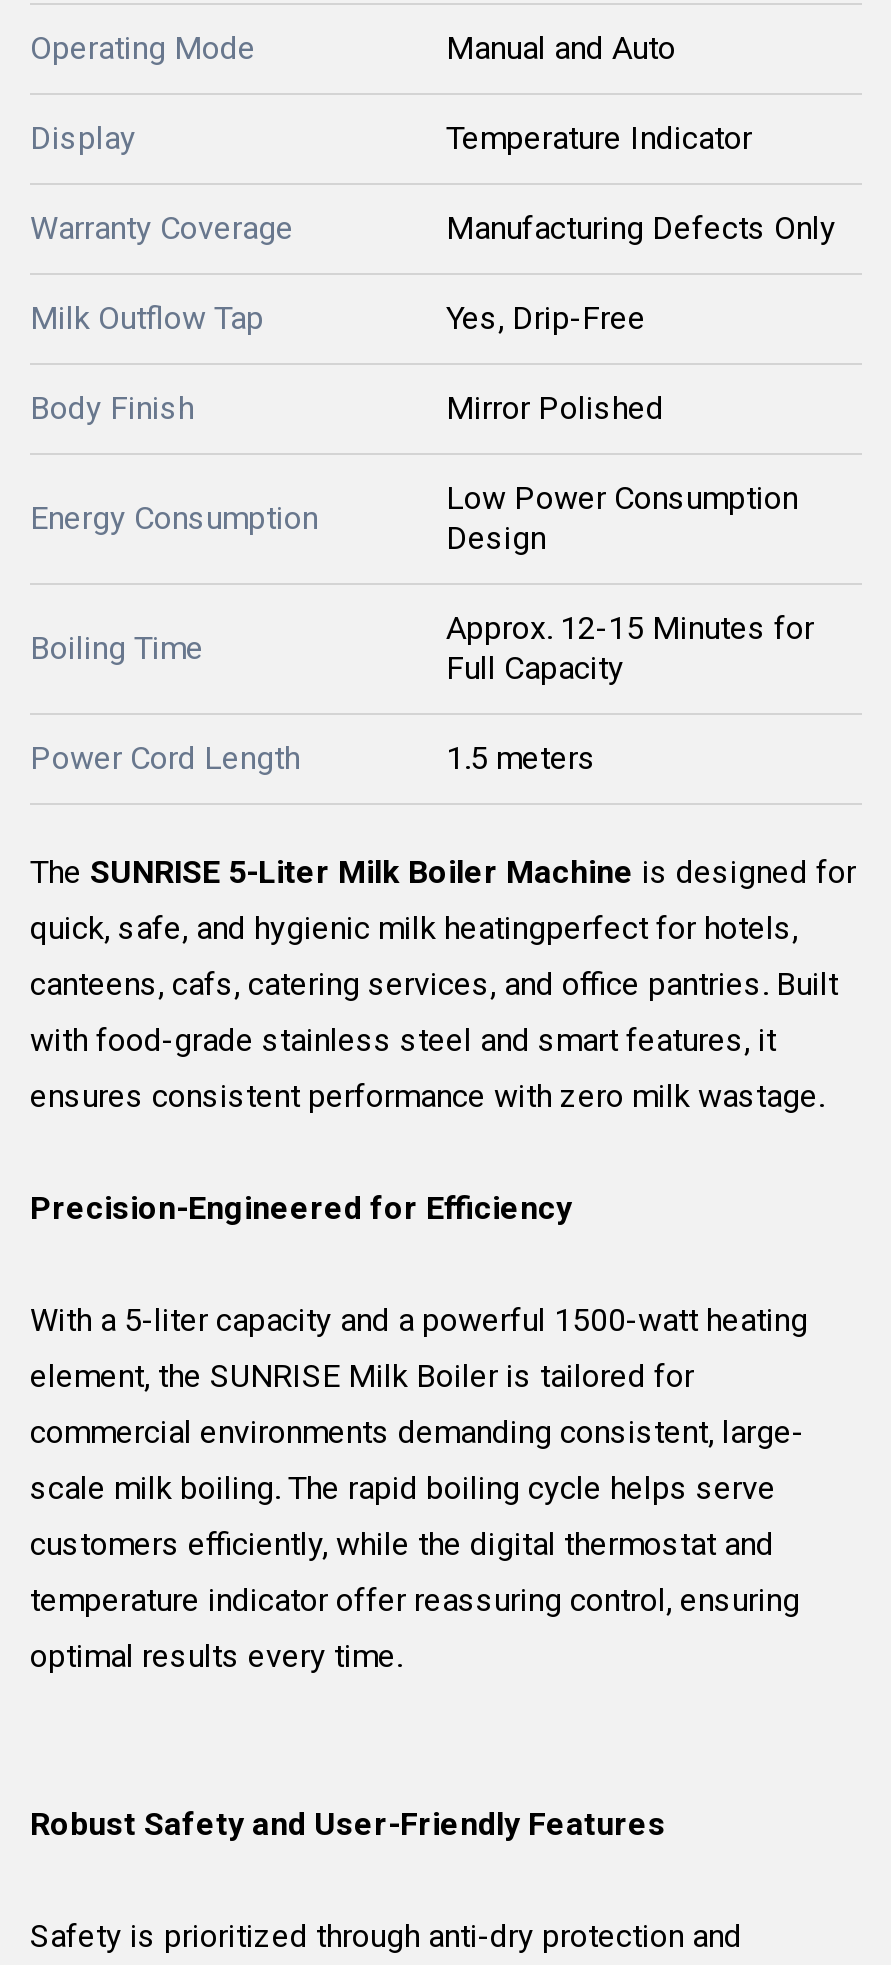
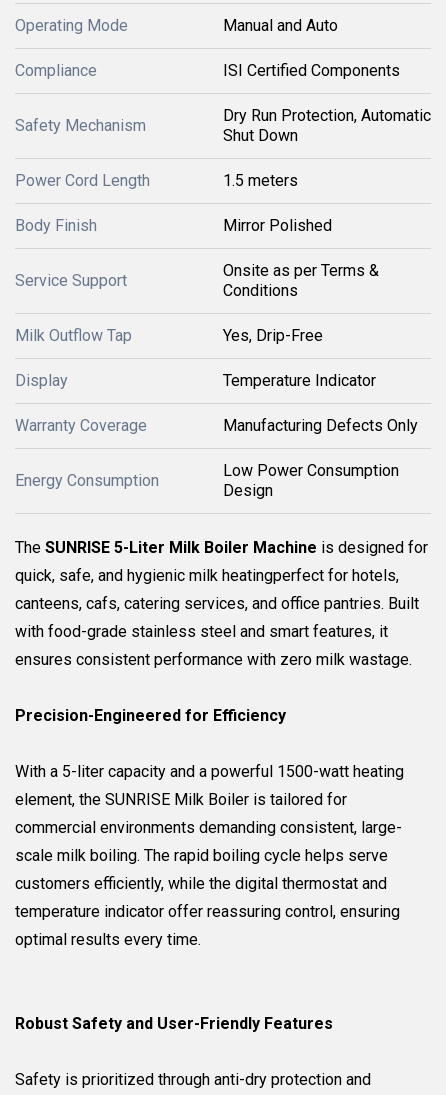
none -> [15,61,400,135] Compliance | ISI Certified Components | Safety Mechanism
none -> [15,106,431,290] Dry Run Protection, Automatic | Shut Down | Service Support
none -> [223,261,379,300] Onsite as per Terms & | Conditions
moved [30,119,836,247] -> [15,371,418,435]: Display | Temperature Indicator | Warranty Coverage | Manufacturing Defects Only
moved [30,299,646,337] -> [15,326,323,345]: Milk Outflow Tap | Yes, Drip-Free
moved [30,389,664,427] -> [15,216,332,235]: Body Finish | Mirror Polished
moved [30,479,798,557] -> [15,461,399,500]: Energy Consumption | Low Power Consumption | Design
[446,609,814,687] Approx. 12-15 Minutes for | Full Capacity -> none
[30,629,204,667] Boiling Time -> none
moved [30,739,596,777] -> [15,171,298,190]: Power Cord Length | 1.5 meters

